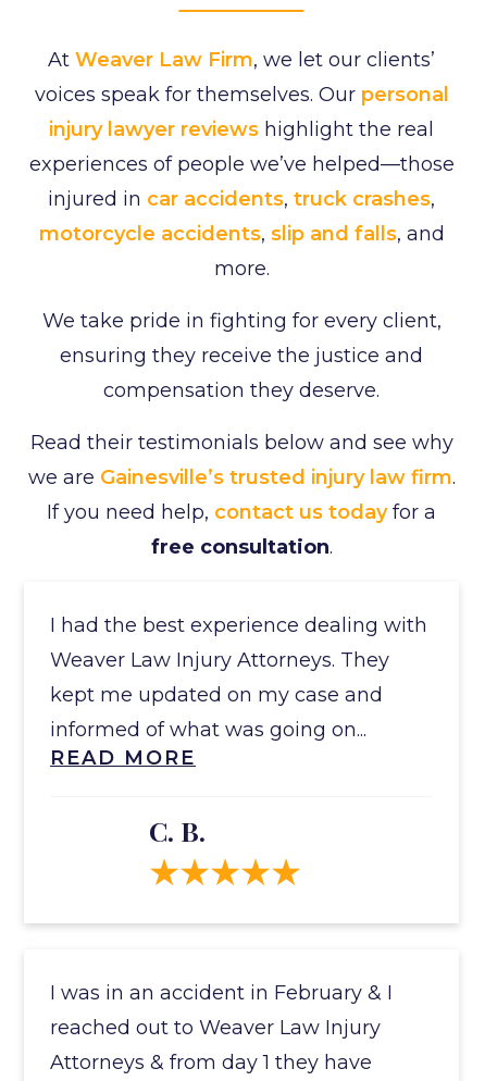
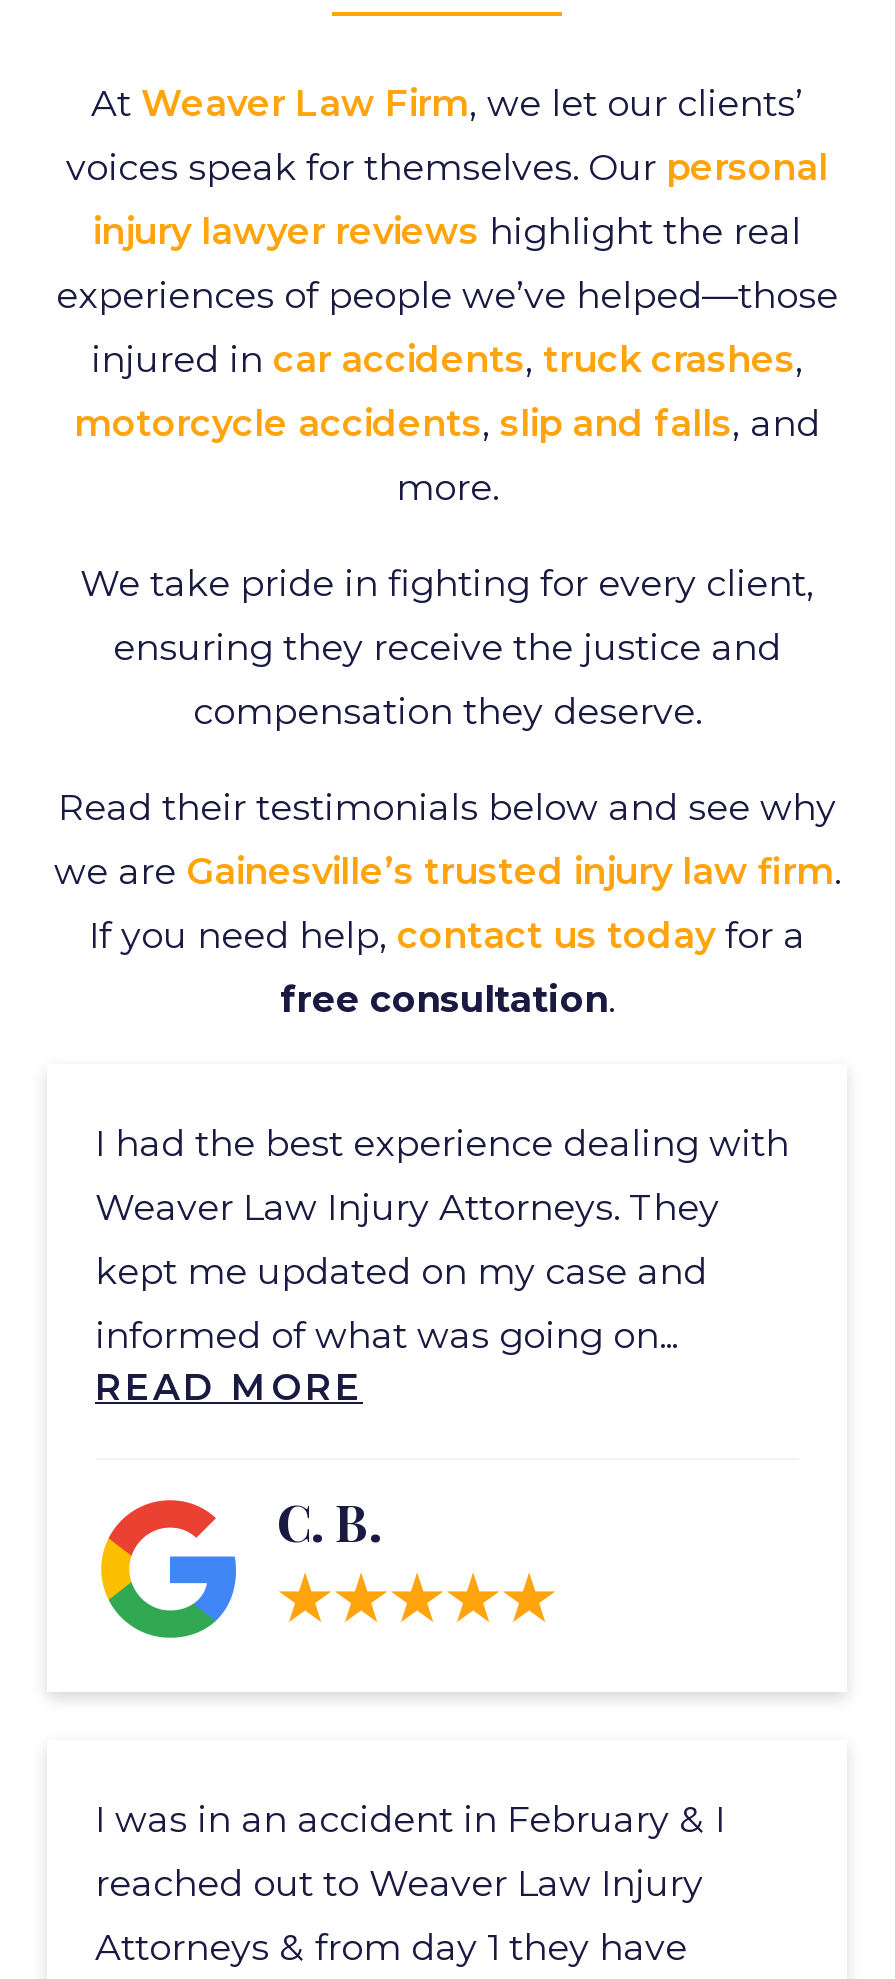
none -> [99,1498,239,1640] [image]

